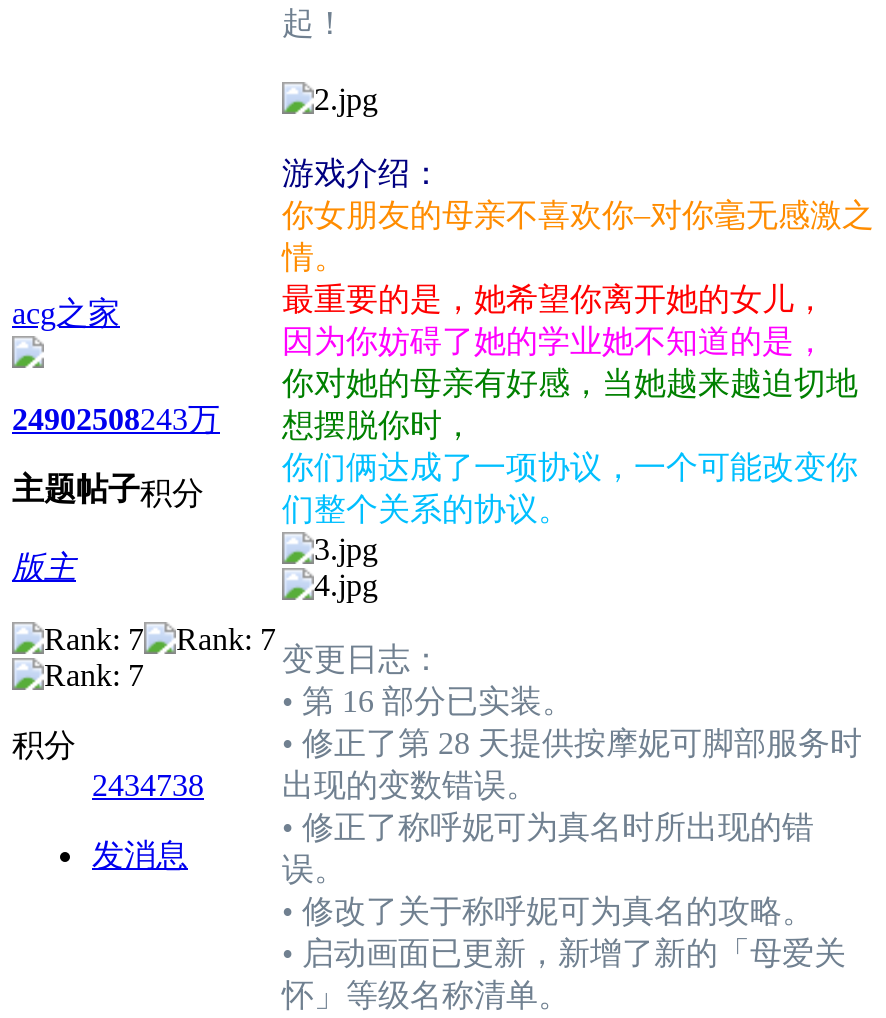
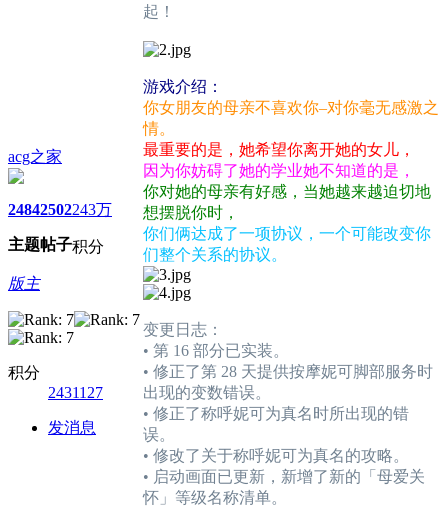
[12,402,76,436] 2490 -> [8,201,40,218] 2484
[76,402,140,436] 2508 -> [40,201,72,218] 2502
[92,768,204,802] 2434738 -> [48,384,103,401] 2431127

